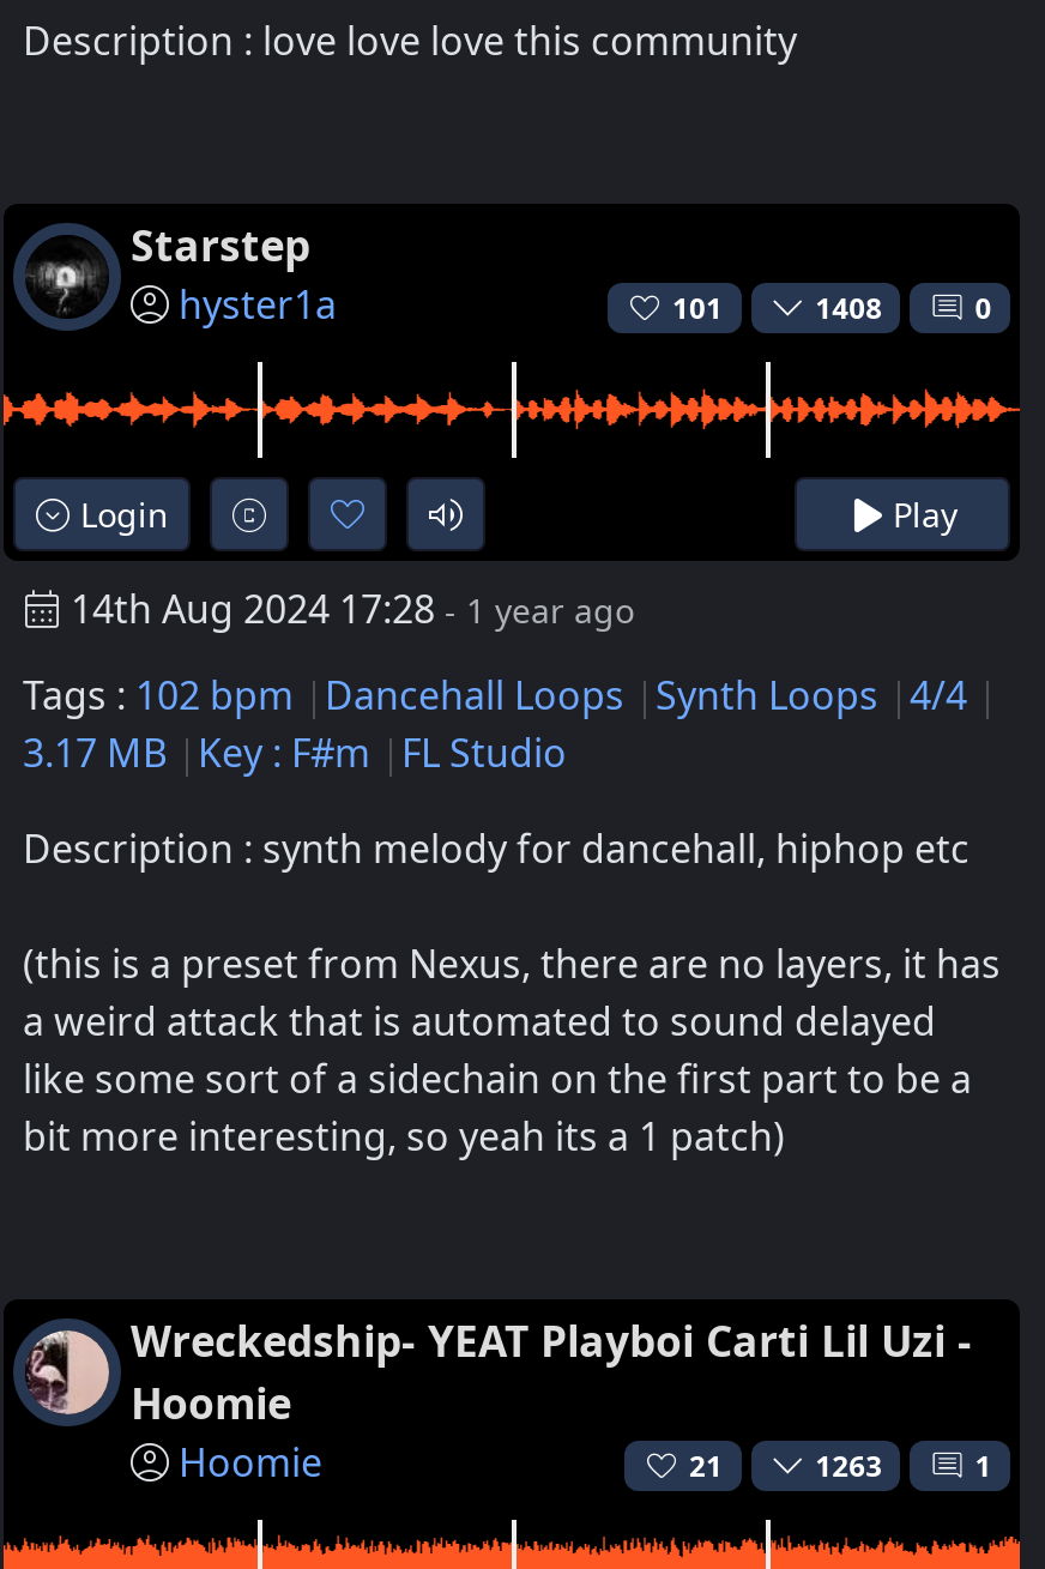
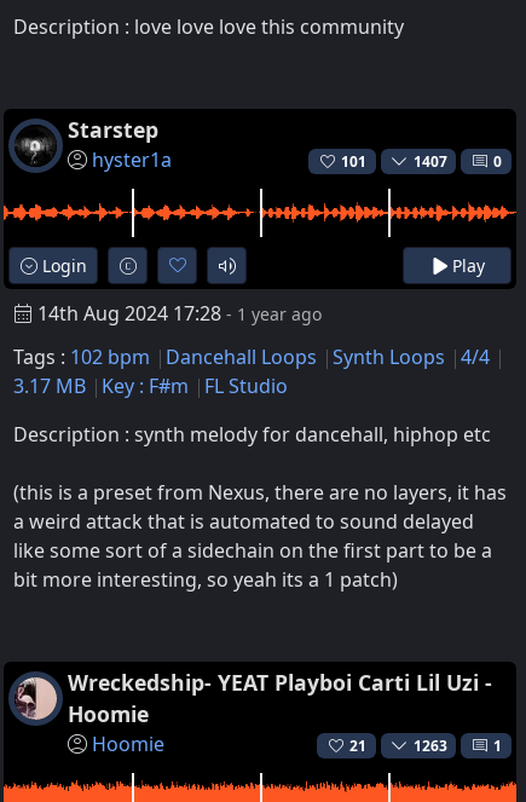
[815,287,882,328] 1408 -> [413,151,447,171] 1407

